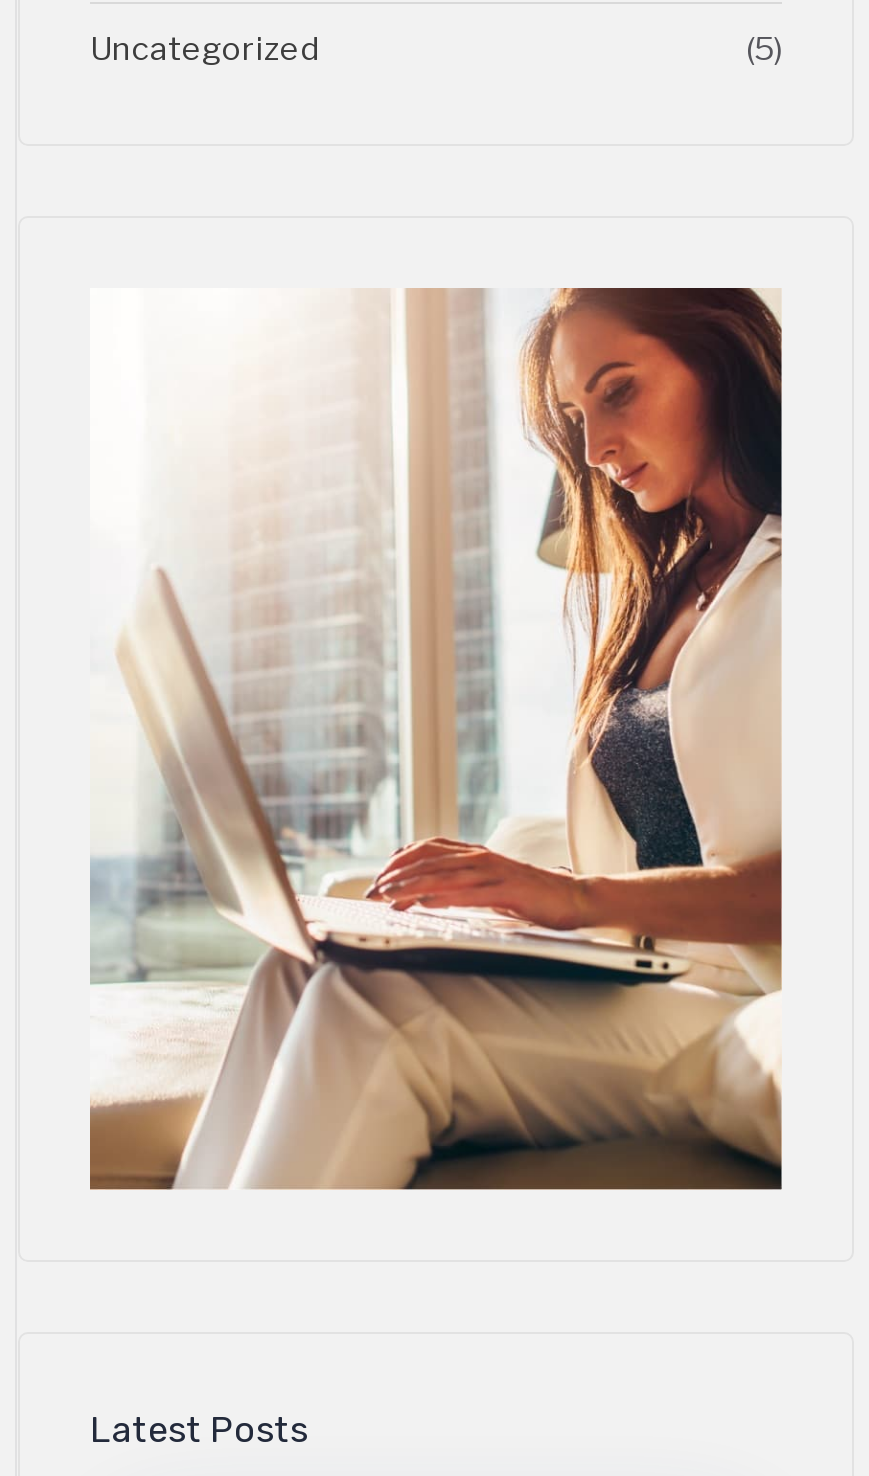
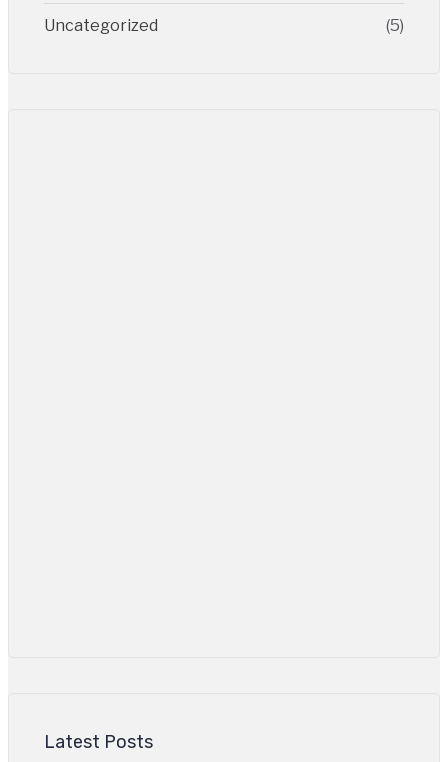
[88,285,784,1191] [image] -> none

